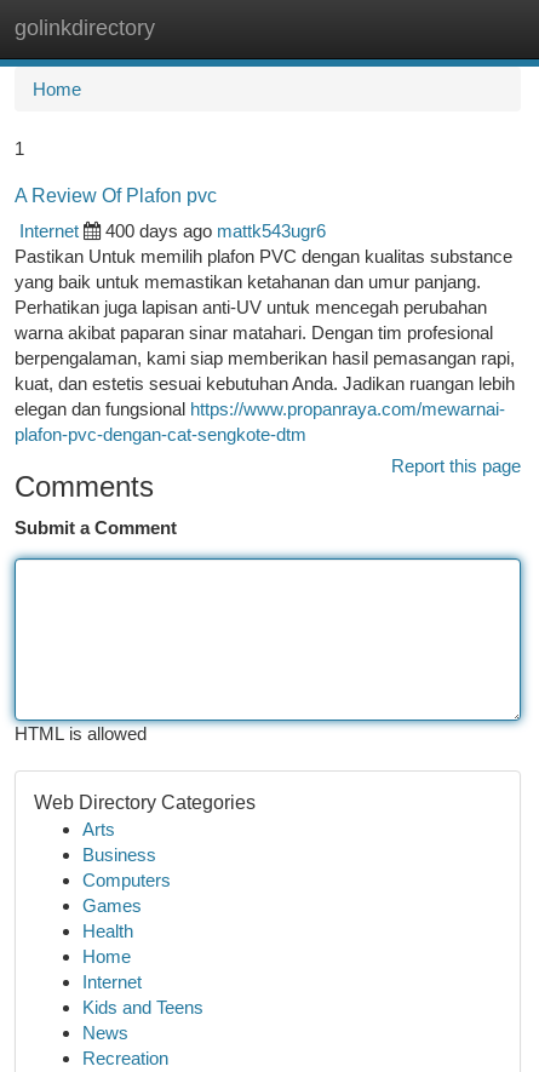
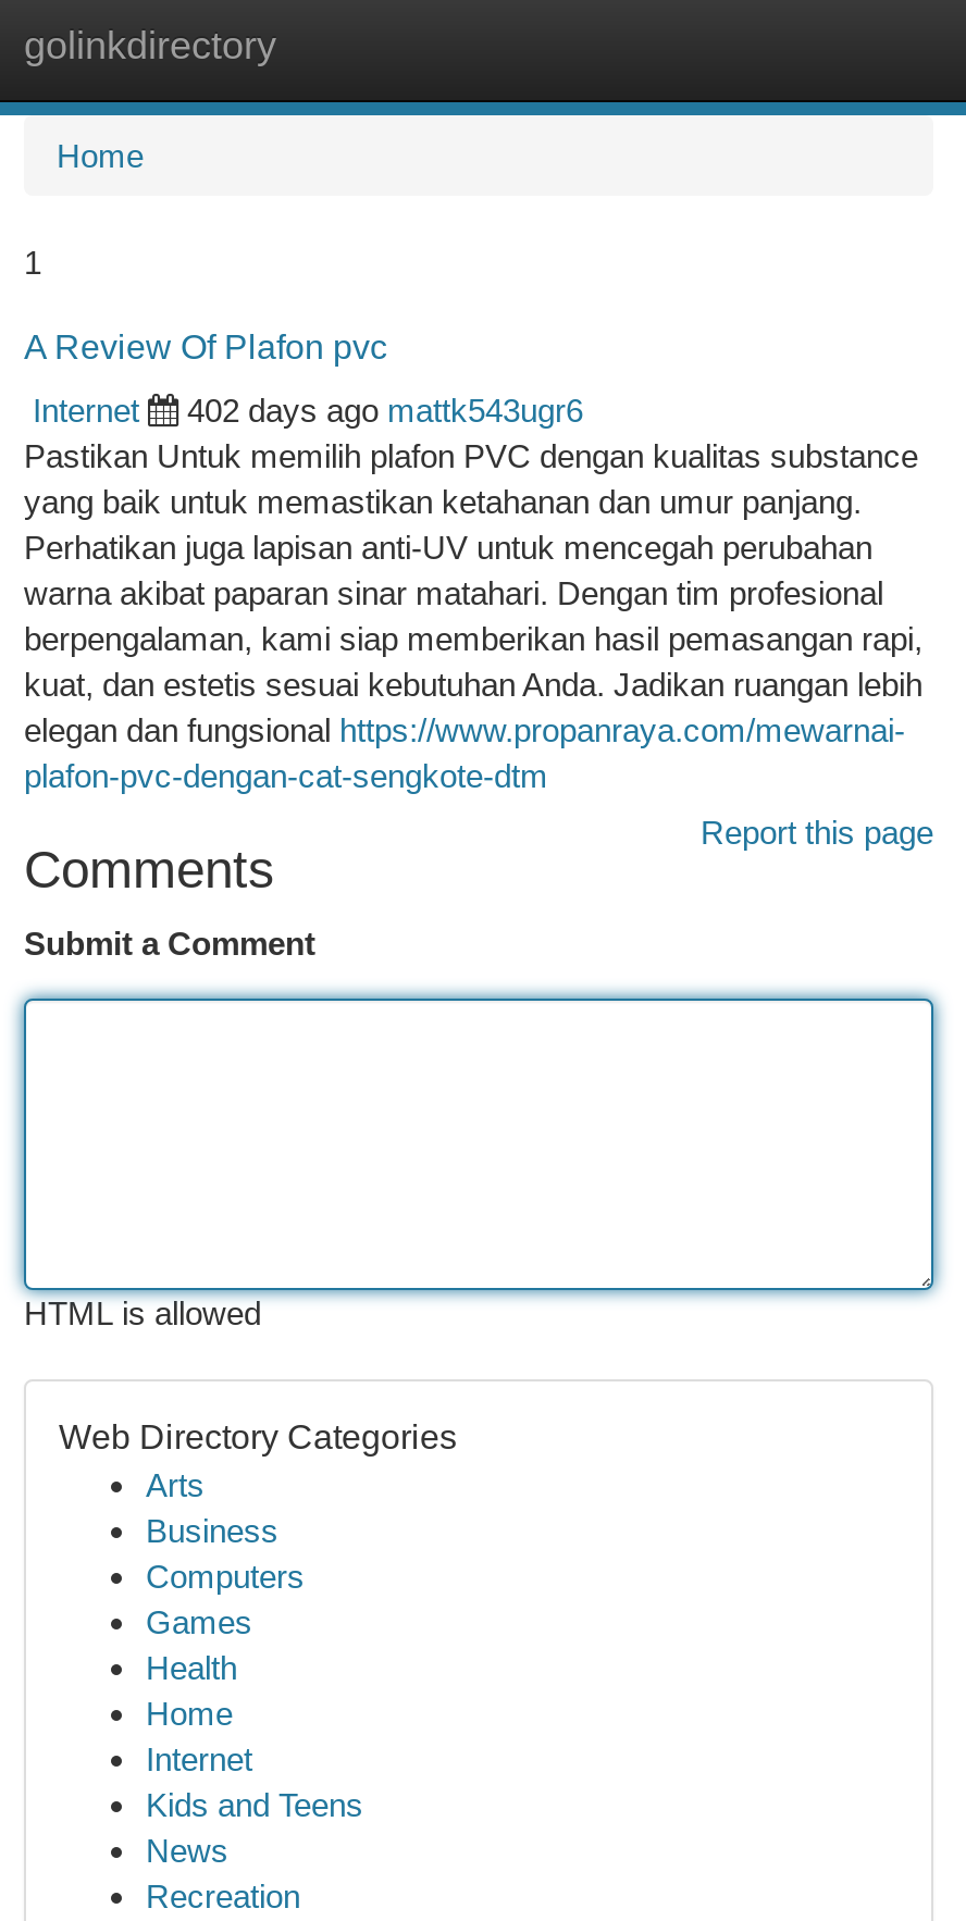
[105,220,326,241] 400 days ago mattk543ugr6 -> [187,392,583,429] 402 days ago mattk543ugr6

